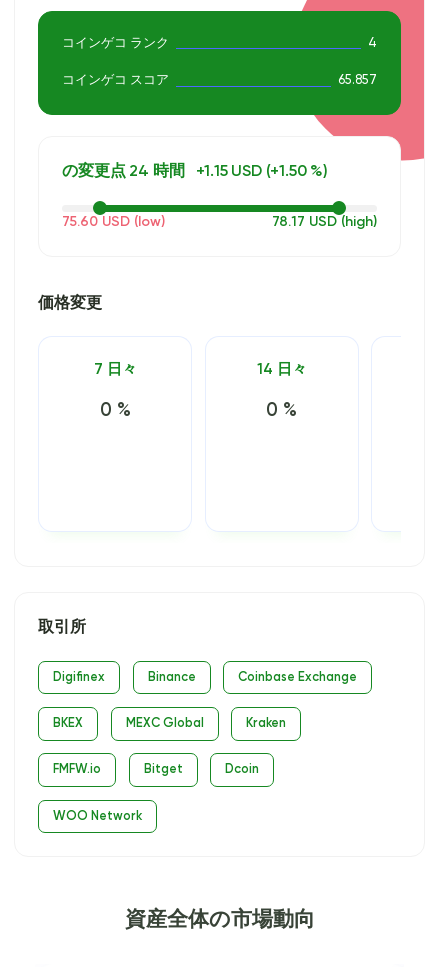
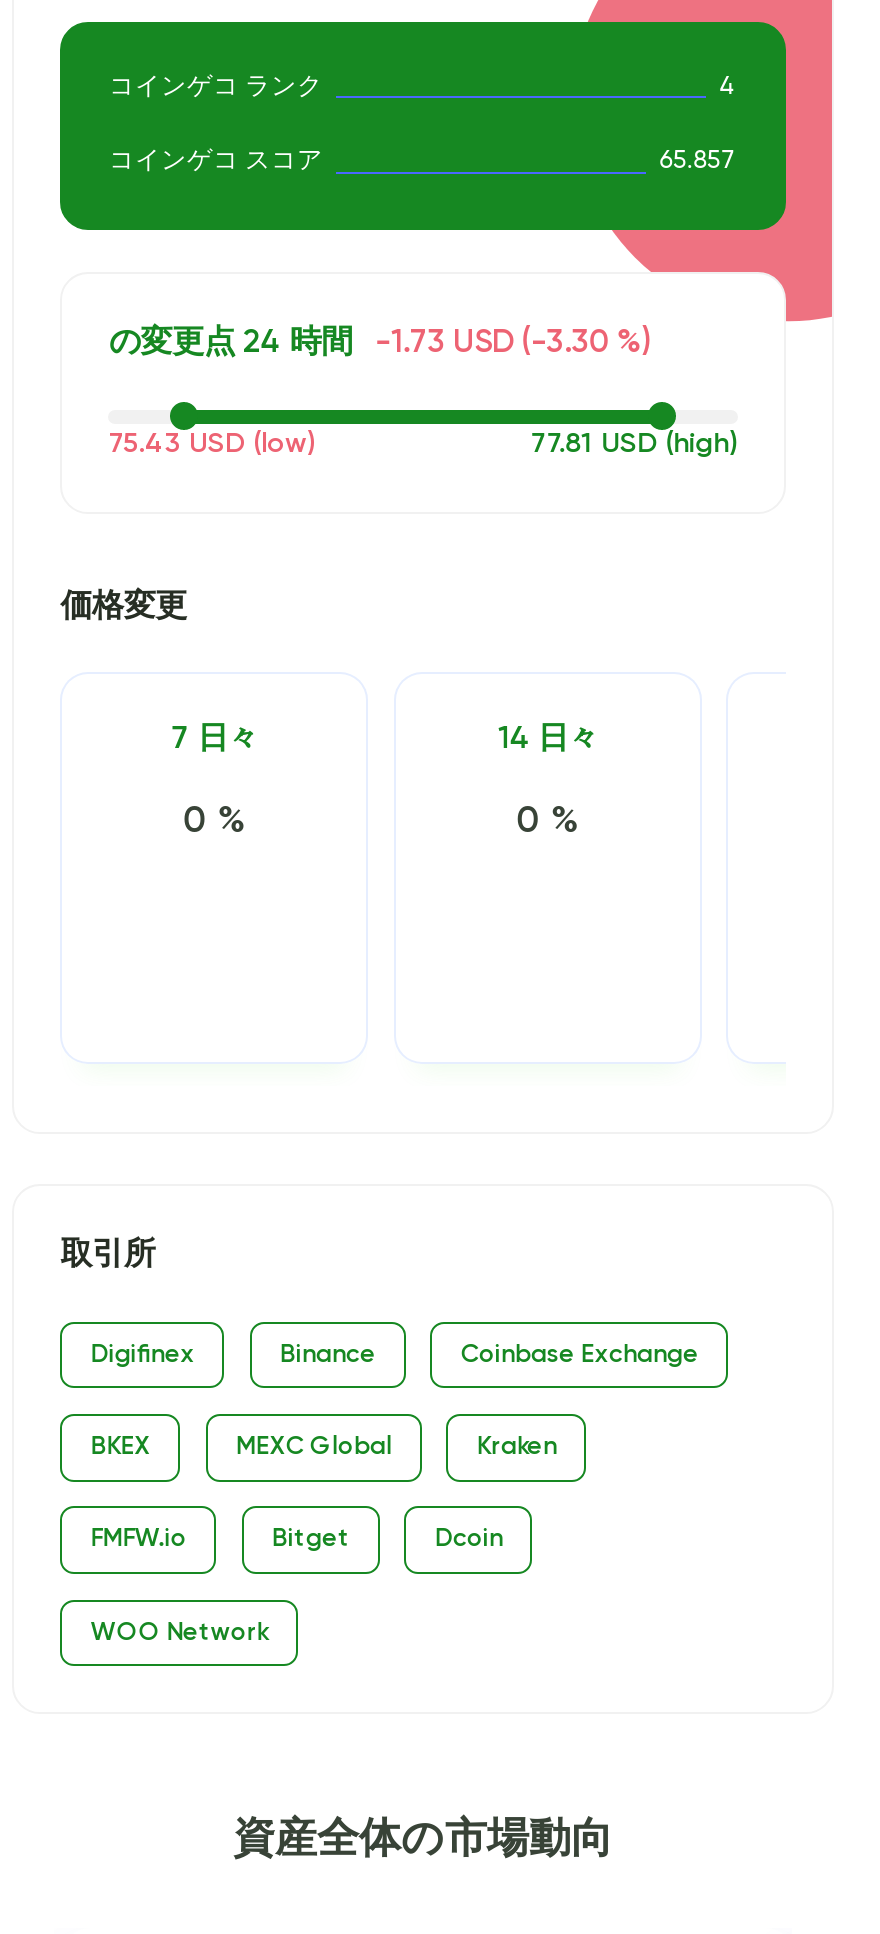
[62,164,328,180] の変更点 24 時間 +1.15 USD (+1.50 %) -> [109,328,652,360] の変更点 24 時間 -1.73 USD (-3.30 %)
[62,214,165,228] 75.60 USD (low) -> [109,429,315,457] 75.43 USD (low)
[272,214,377,228] 78.17 USD (high) -> [531,429,737,457] 77.81 USD (high)

